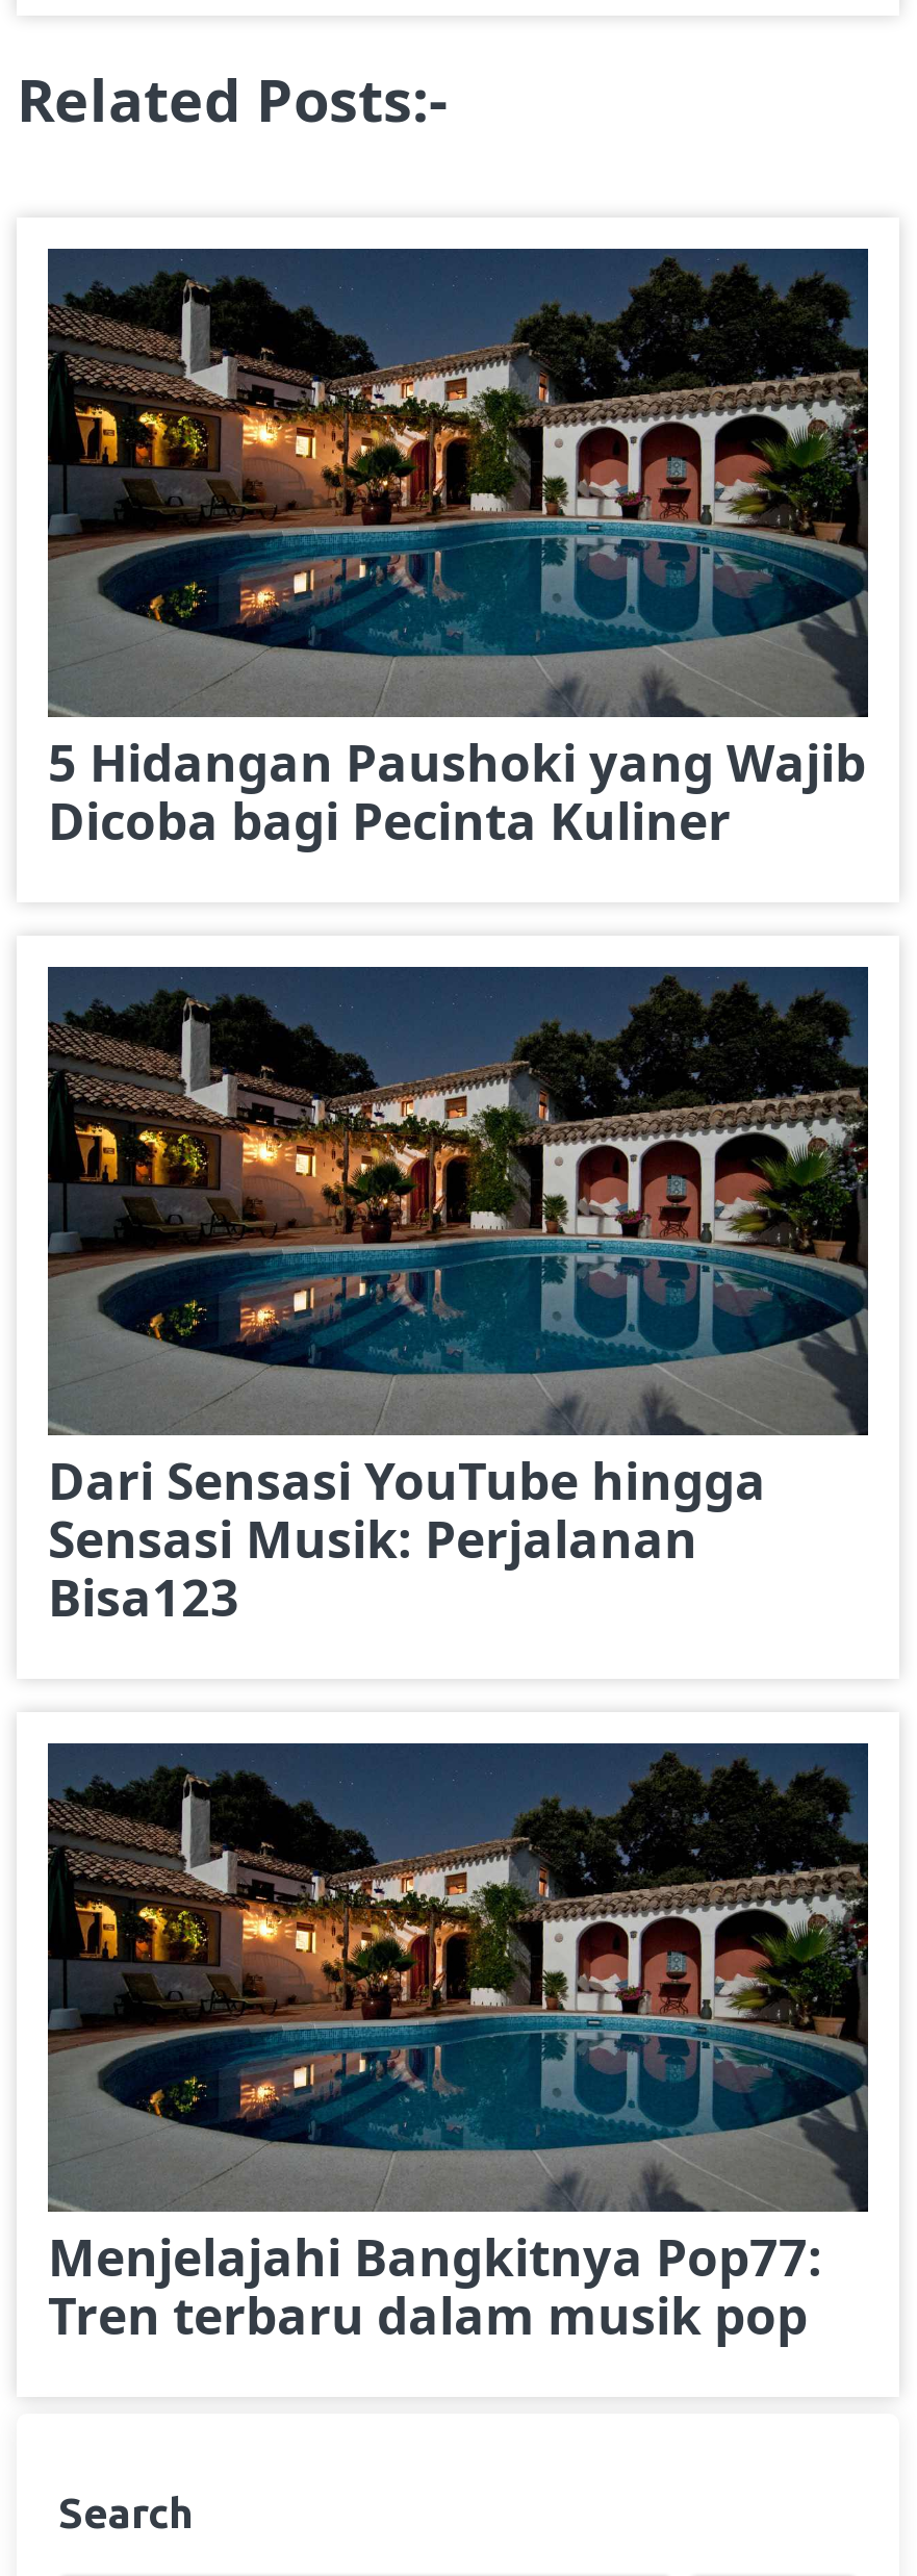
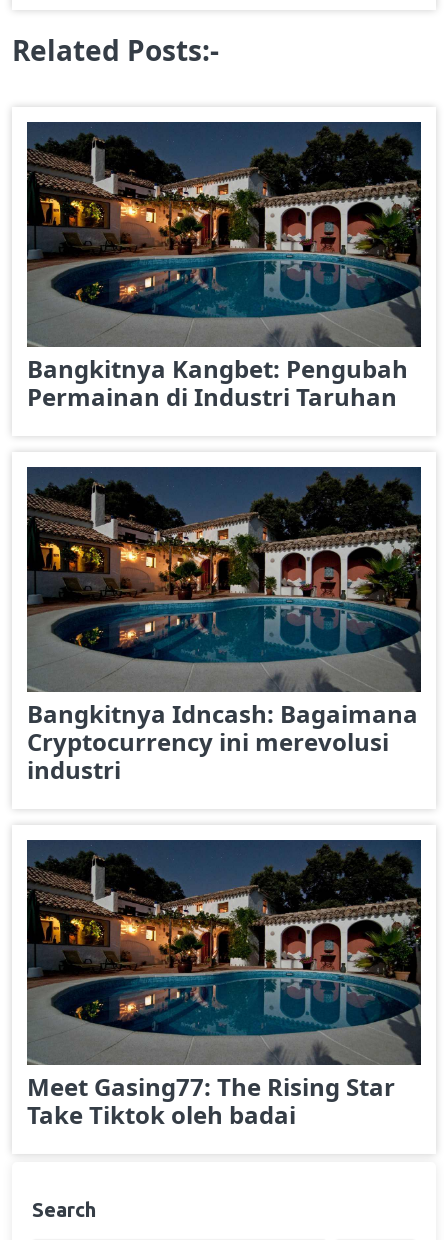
[48,728,866,855] 5 Hidangan Paushoki yang Wajib | Dicoba bagi Pecinta Kuliner -> [27,352,408,413] Bangkitnya Kangbet: Pengubah | Permainan di Industri Taruhan
[48,1446,766,1631] Dari Sensasi YouTube hingga | Sensasi Musik: Perjalanan | Bisa123 -> [27,697,418,786] Bangkitnya Idncash: Bagaimana | Cryptocurrency ini merevolusi | industri
[48,2222,822,2349] Menjelajahi Bangkitnya Pop77: | Tren terbaru dalam musik pop -> [27,1070,395,1131] Meet Gasing77: The Rising Star | Take Tiktok oleh badai

